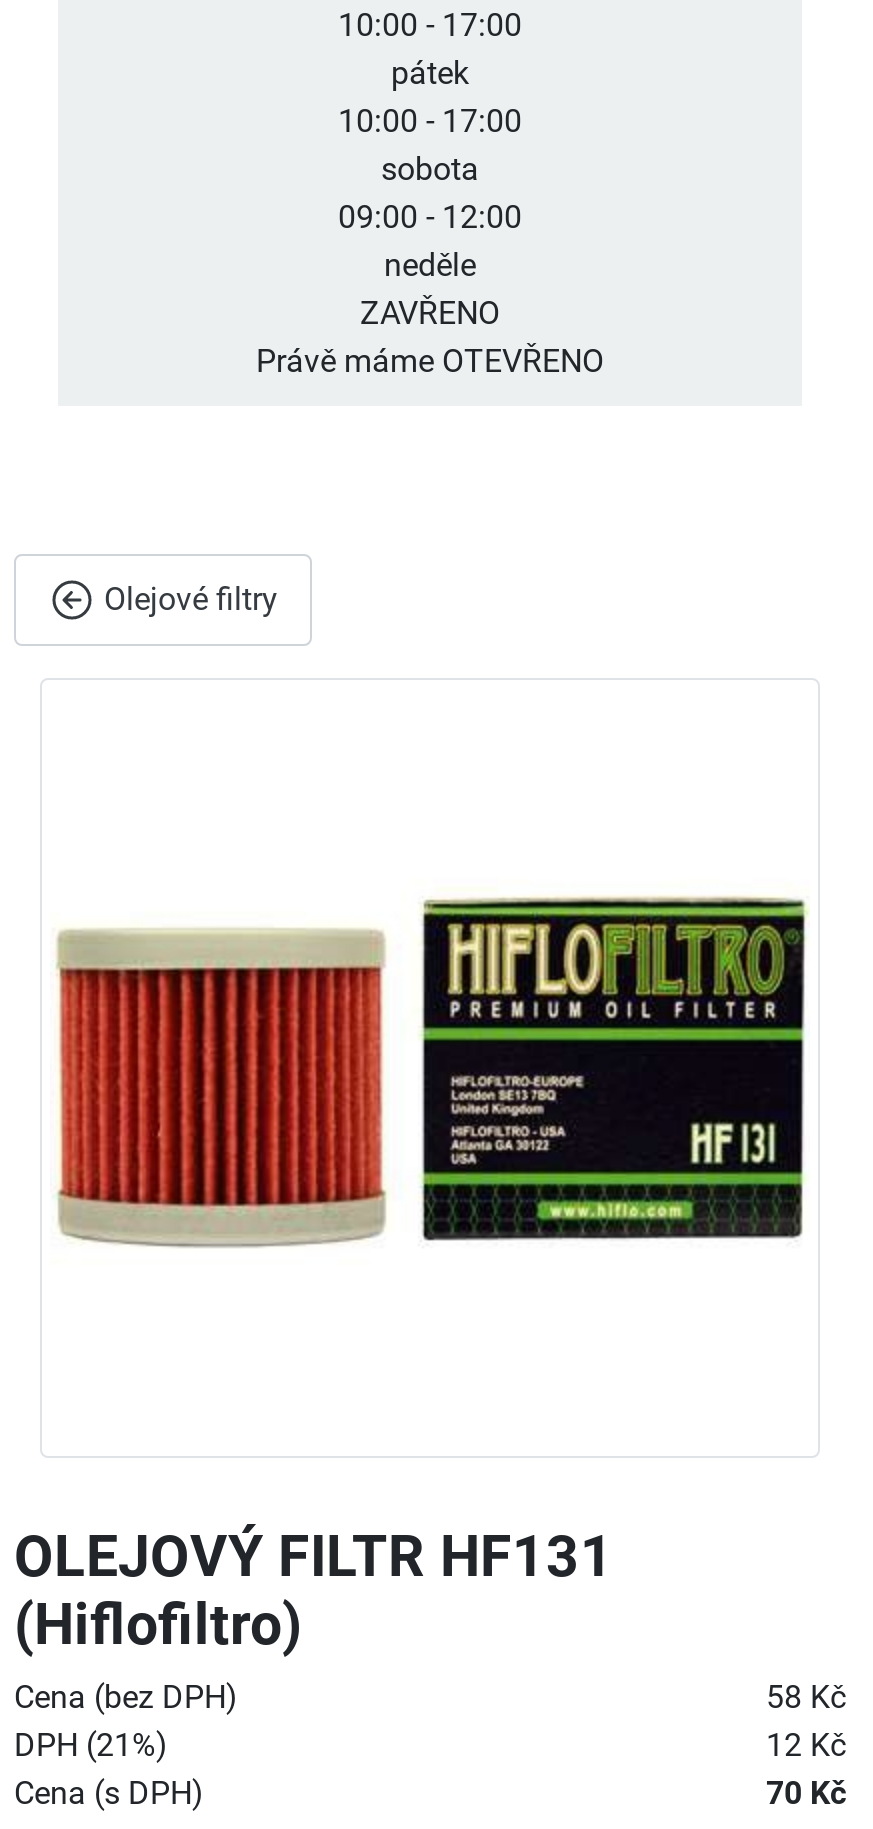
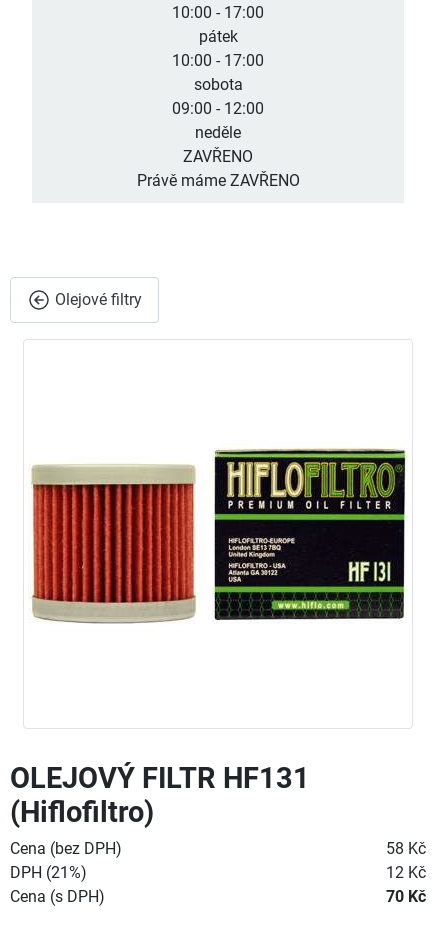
[256,342,604,380] Právě máme OTEVŘENO -> [136,171,299,190] Právě máme ZAVŘENO

